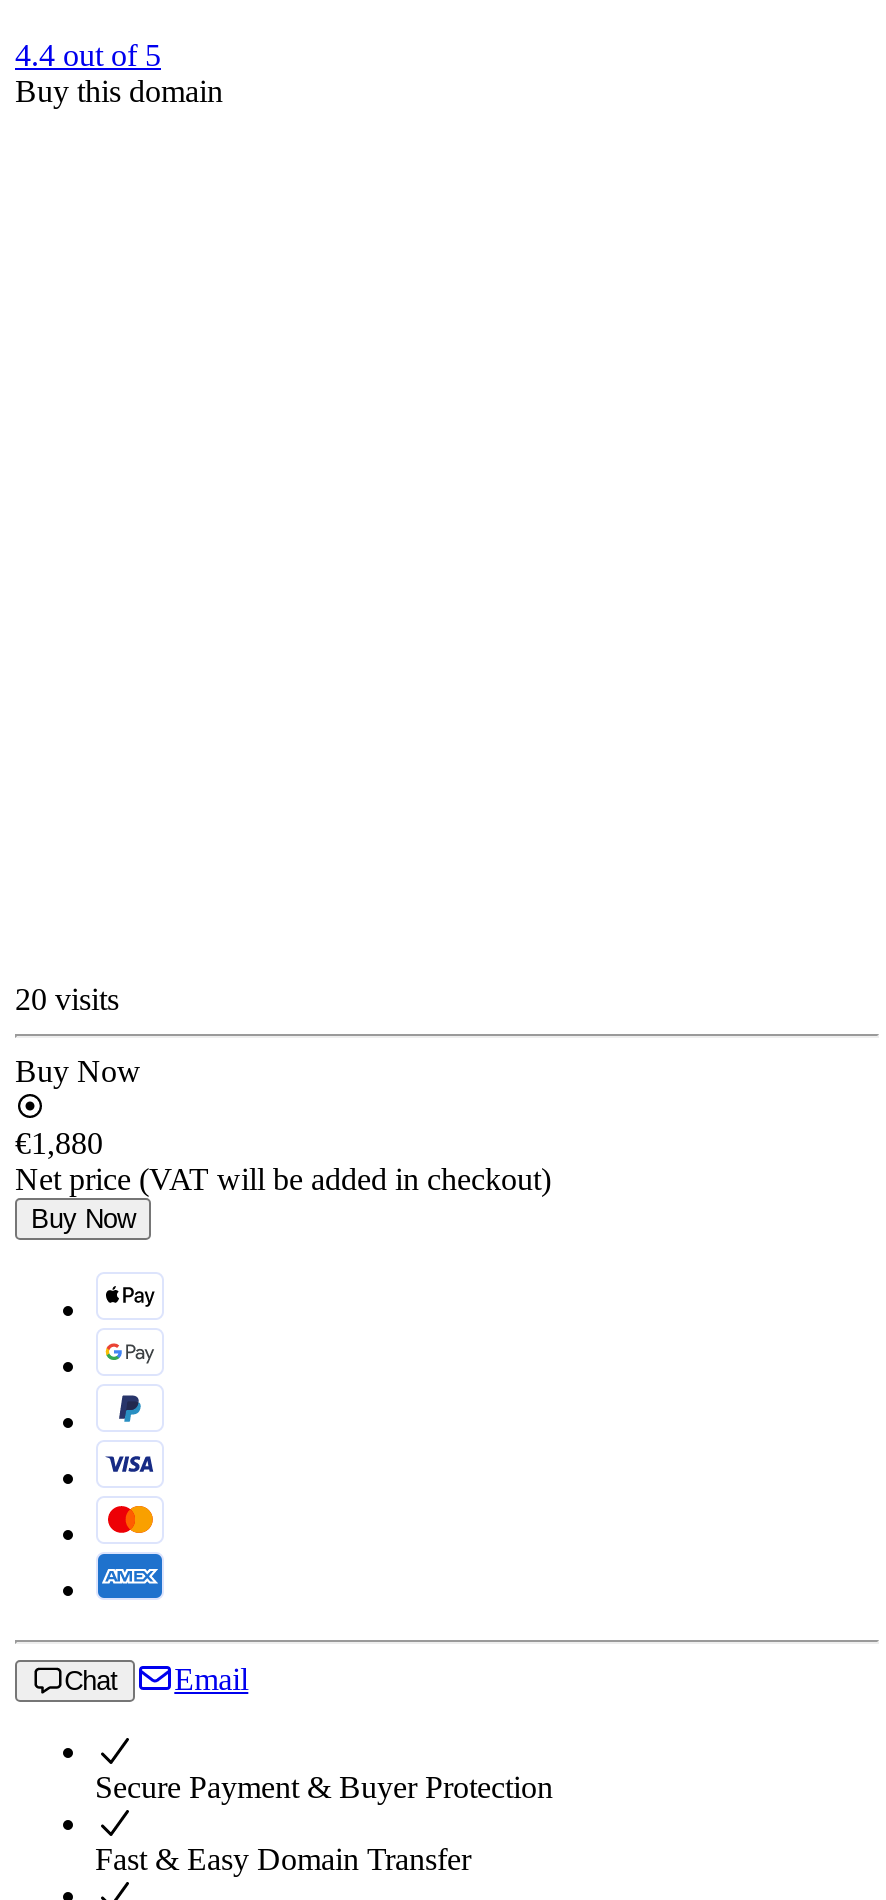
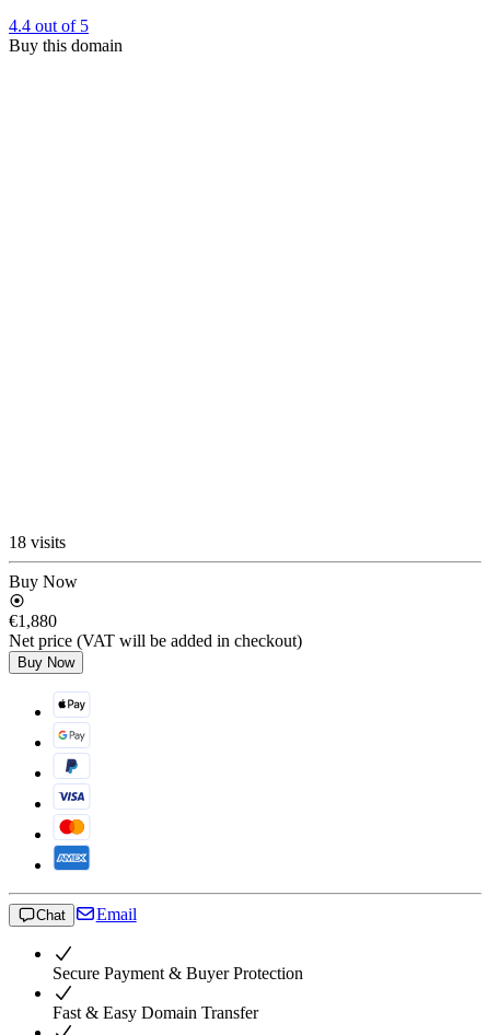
[15,981,119,1015] 20 visits -> [9,532,66,551] 18 visits

